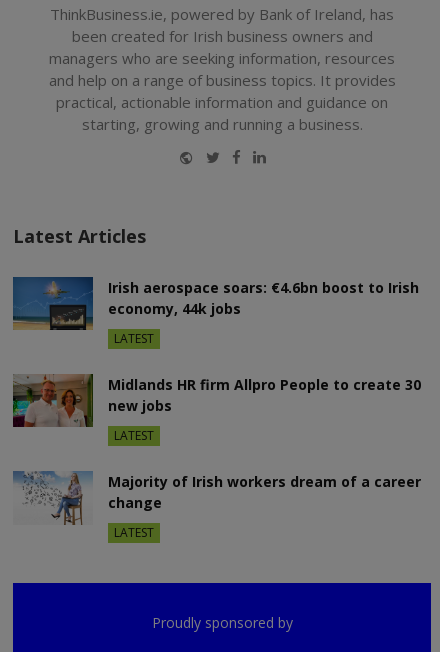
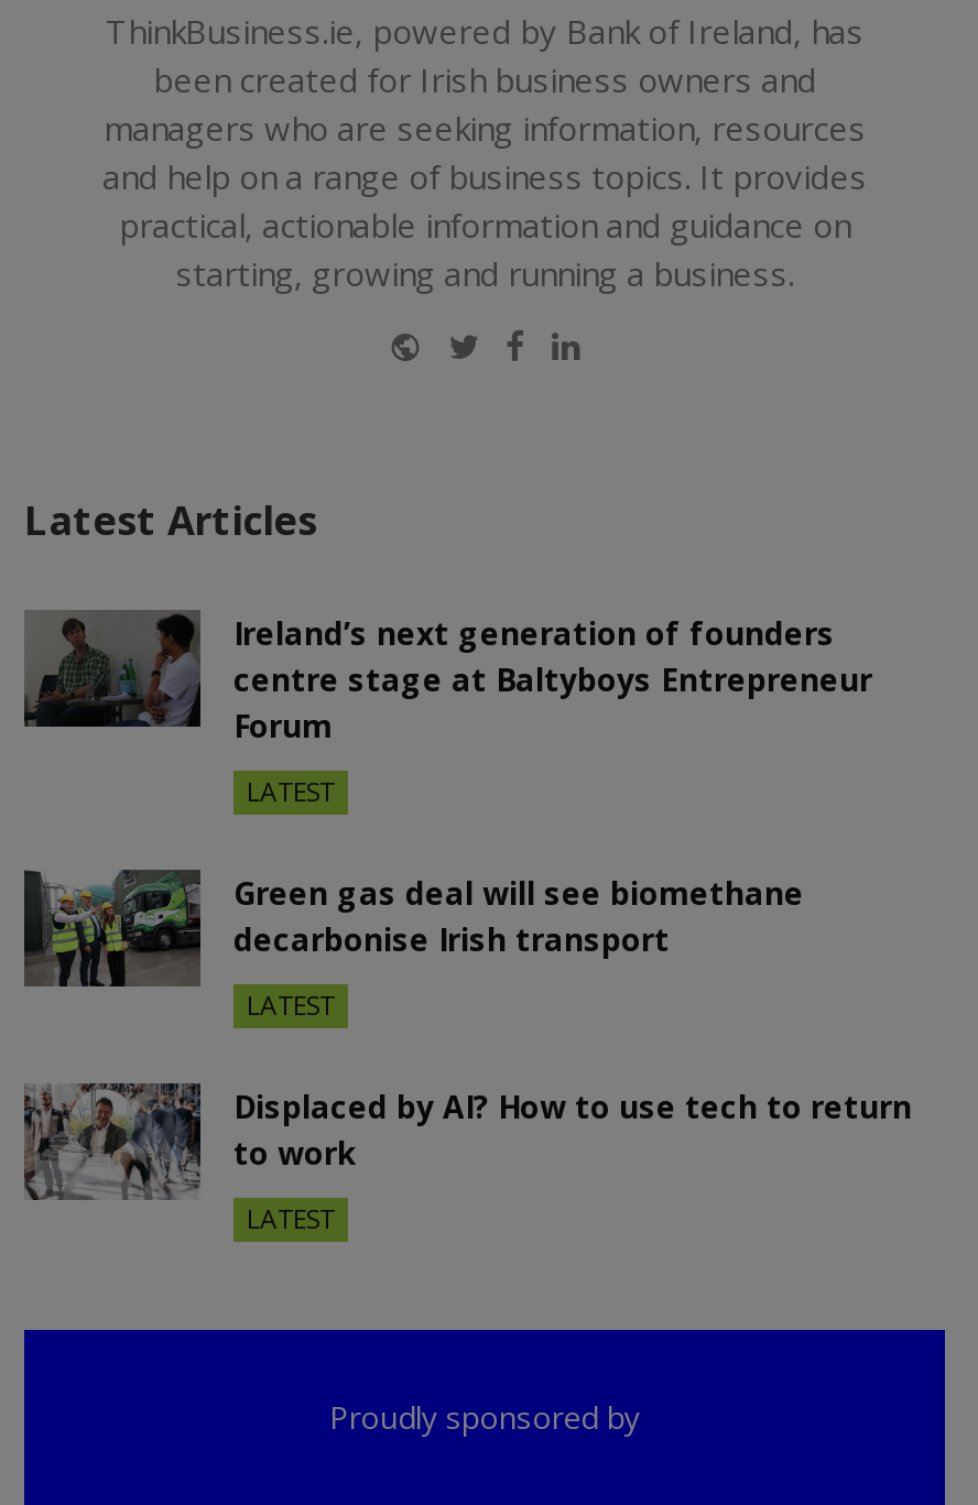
[12,276,419,331] [image] | Irish aerospace soars: €4.6bn boost to Irish | economy, 44k jobs -> [22,610,872,747] [image] | Ireland’s next generation of founders | centre stage at Baltyboys Entrepreneur | Forum
[12,374,421,427] [image] | Midlands HR firm Allpro People to create 30 | new jobs -> [24,868,804,989] [image] | Green gas deal will see biomethane | decarbonise Irish transport
[13,471,421,525] [image] | Majority of Irish workers dream of a career | change -> [22,1081,912,1202] [image] | Displaced by AI? How to use tech to return | to work

